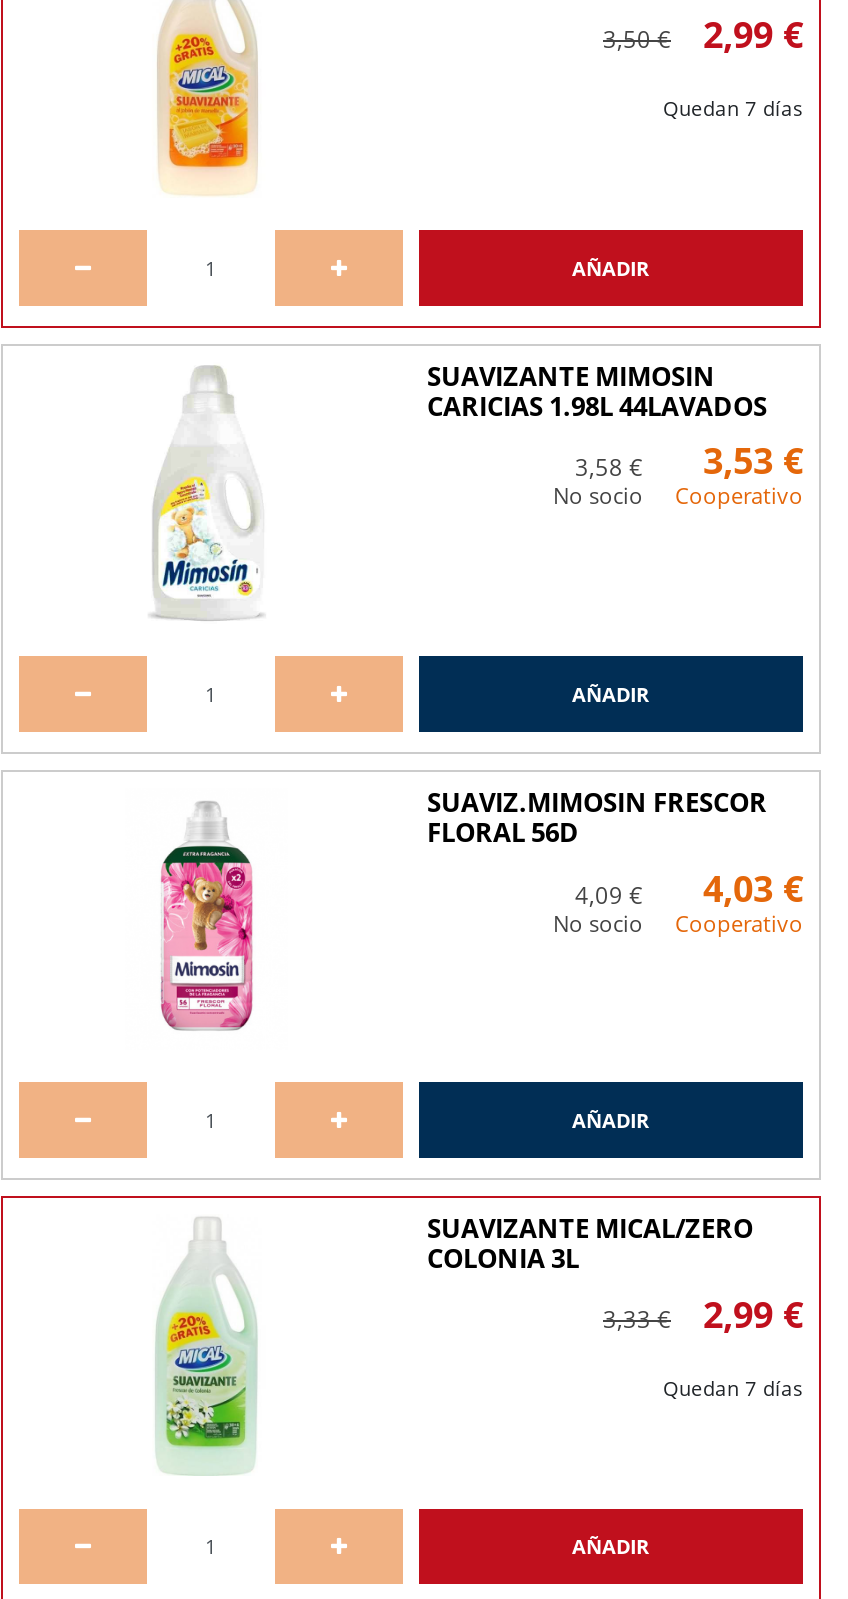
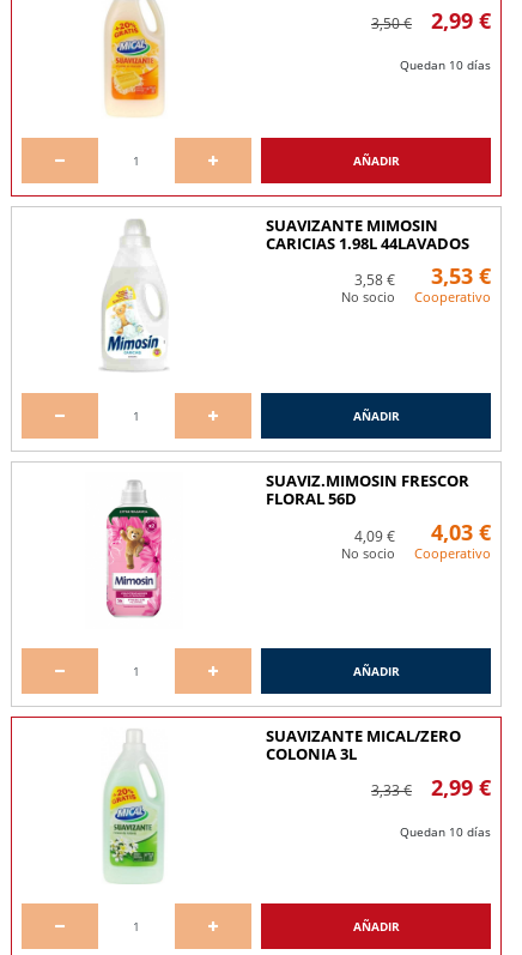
[663,95,803,123] Quedan 7 días -> [400,57,491,73] Quedan 10 días
[663,1374,803,1402] Quedan 7 días -> [400,823,491,840] Quedan 10 días

